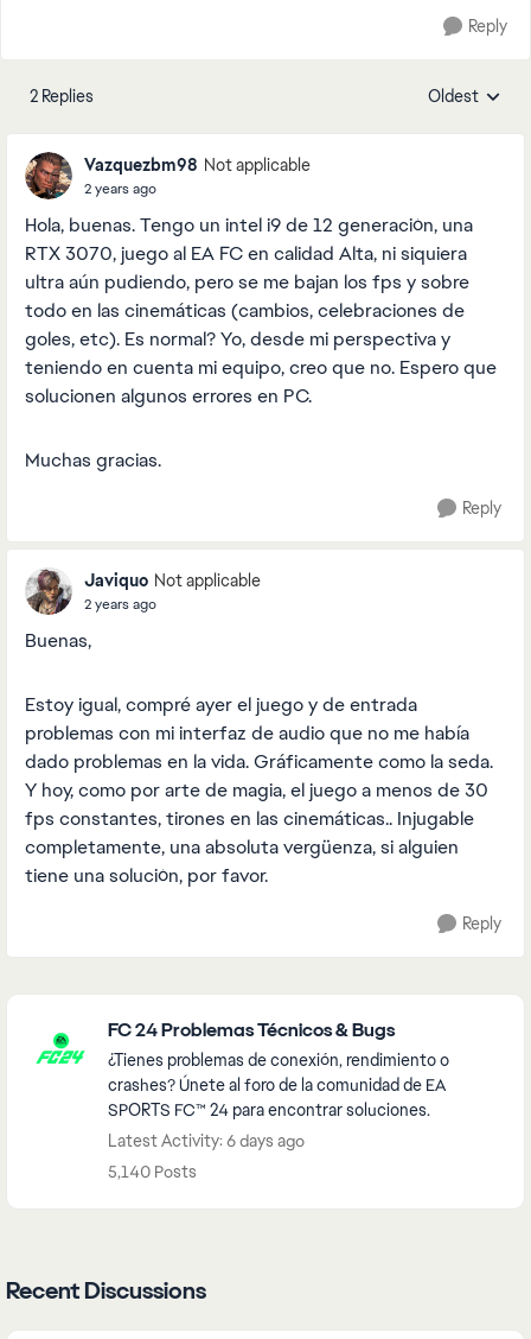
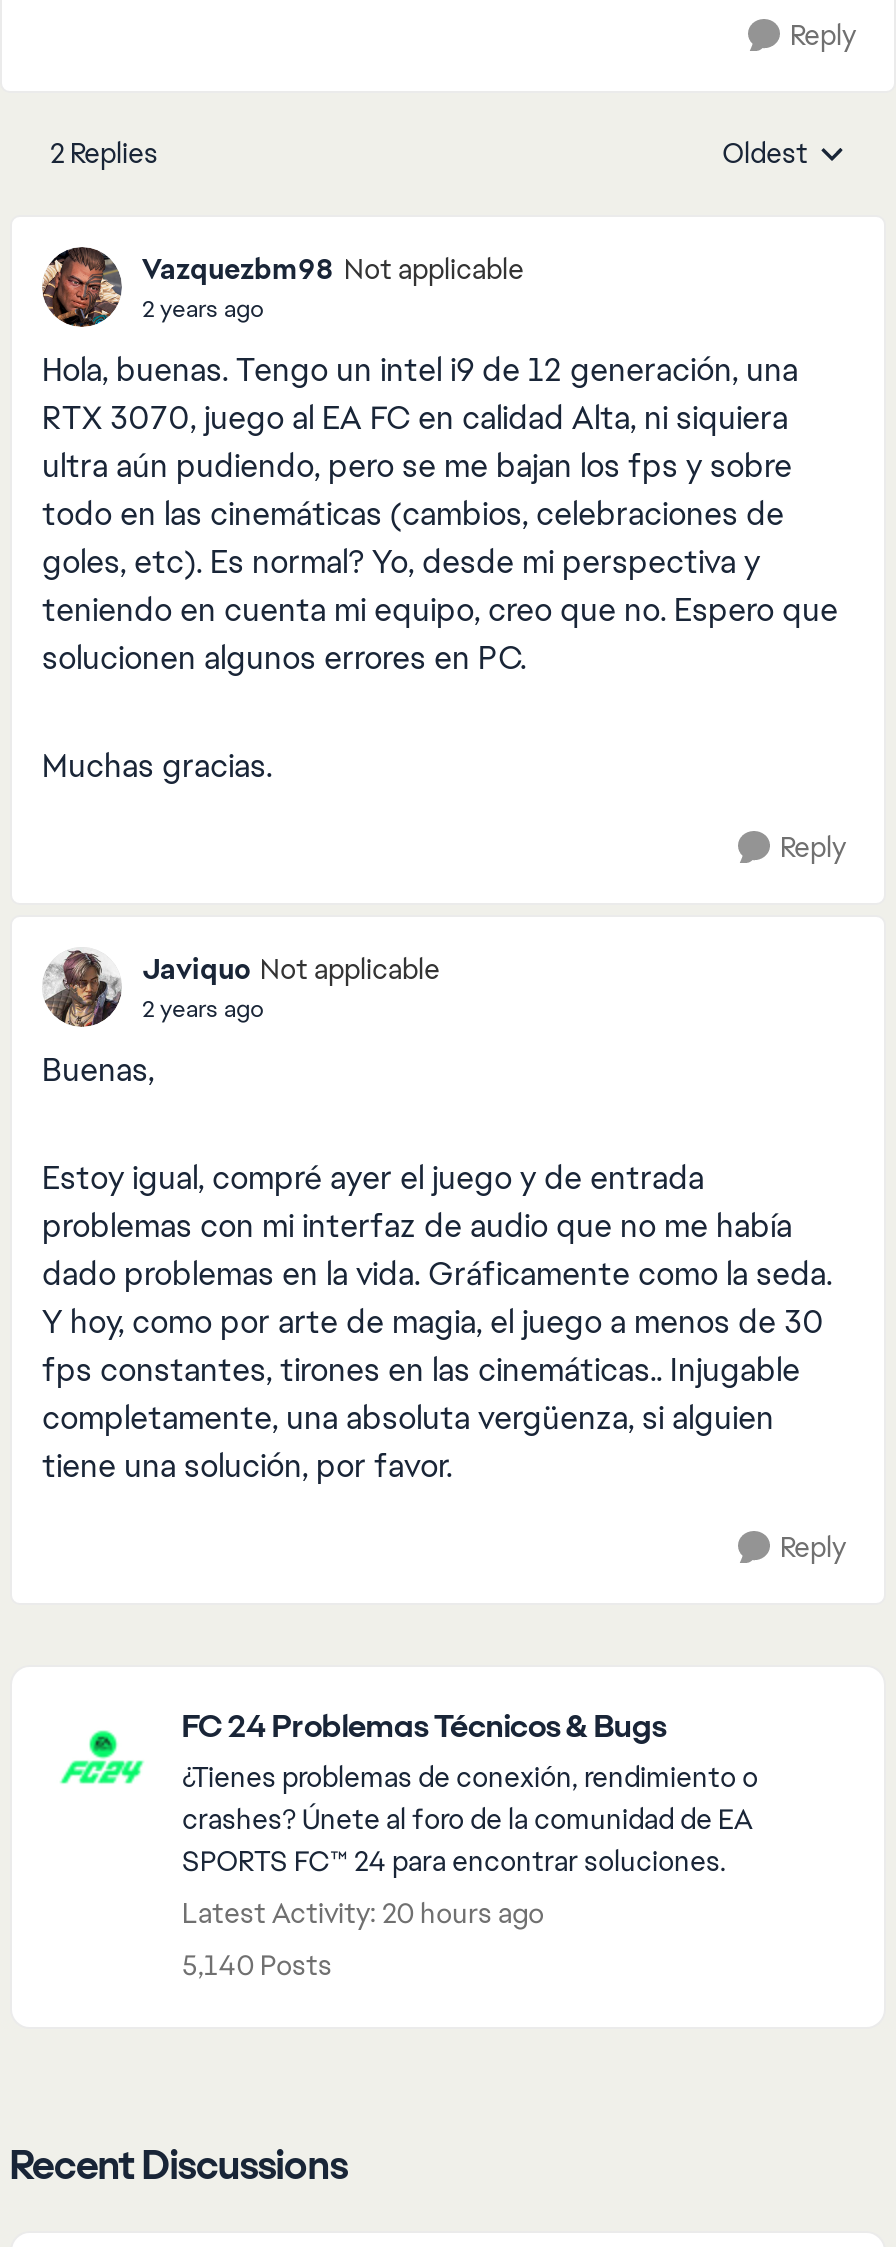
[108,1130,305,1151] Latest Activity: 6 days ago -> [182,1895,544,1931] Latest Activity: 20 hours ago

